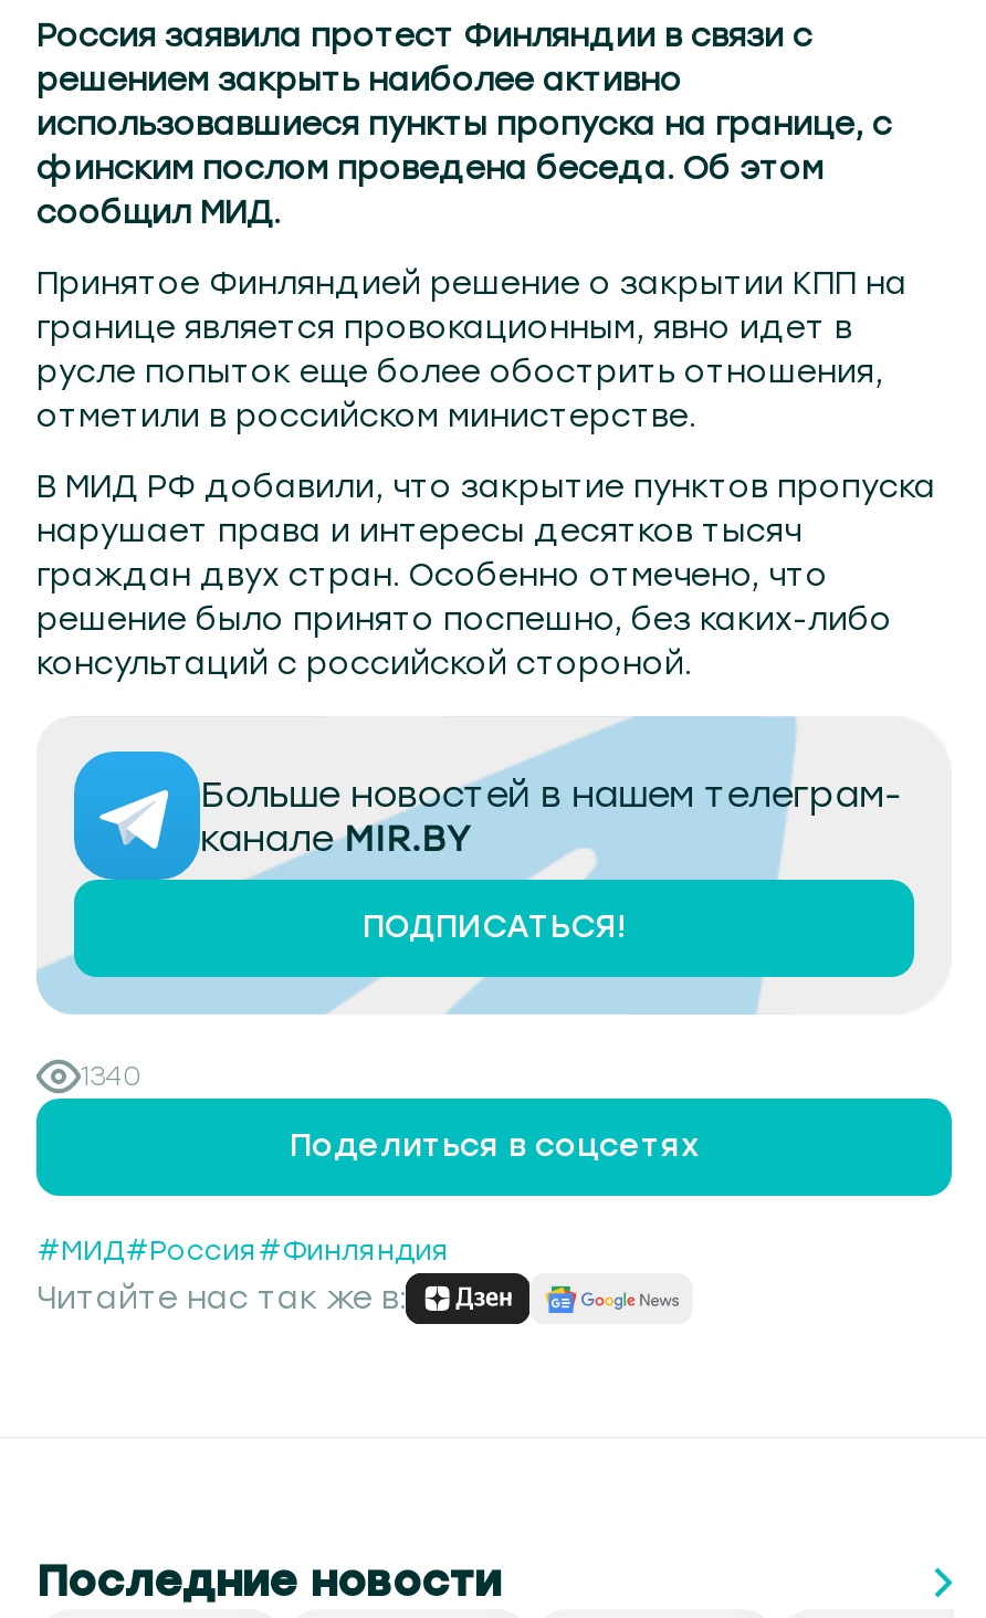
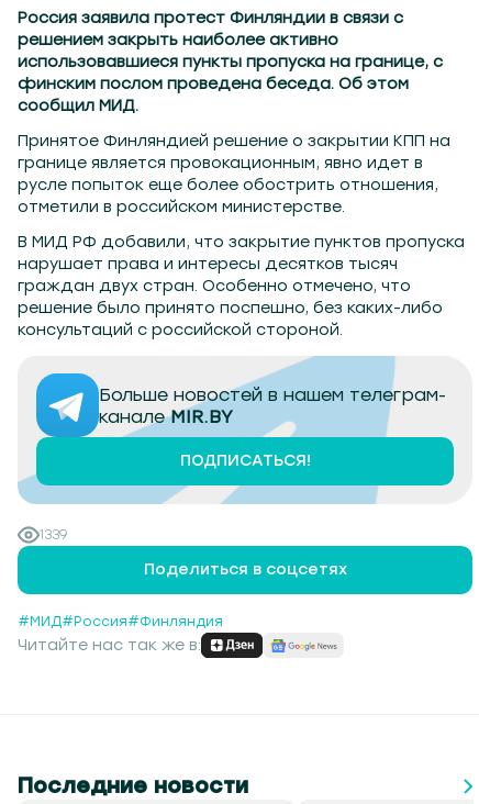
[81,1058,143,1091] 1340 -> [40,526,67,542] 1339

